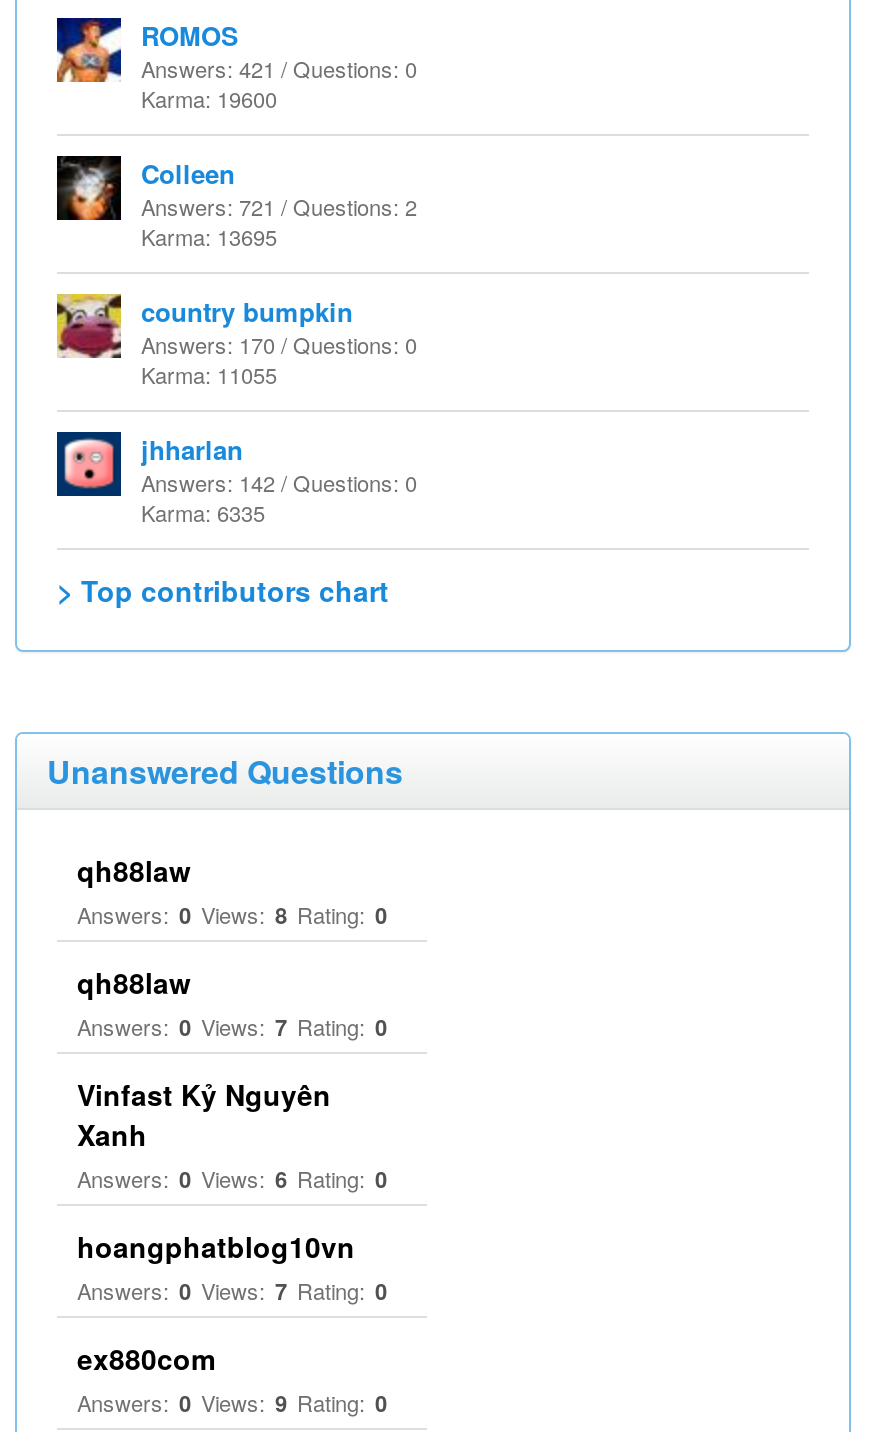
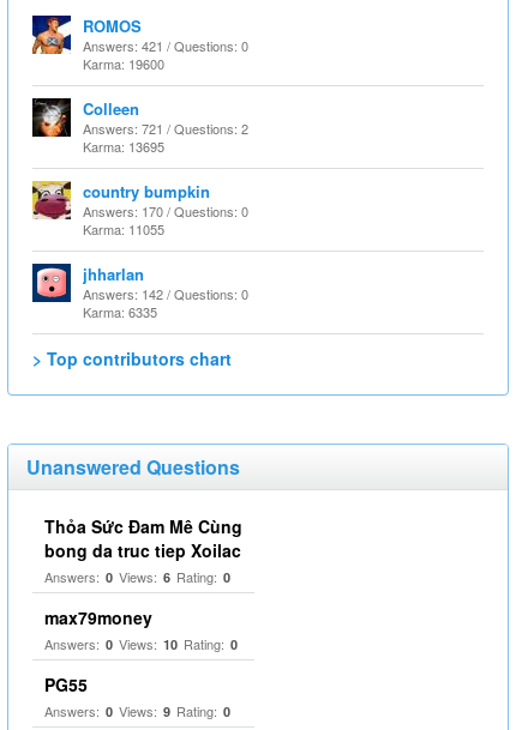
[77,850,387,1154] qh88law | Answers: 0 Views: 8 Rating: 0 | qh88law | Answers: 0 Views: 7 Rating: 0 | Vinfast Kỷ Nguyên | Xanh -> [44,514,242,562] Thỏa Sức Đam Mê Cùng | bong da truc tiep Xoilac
[77,1226,387,1306] hoangphatblog10vn | Answers: 0 Views: 7 Rating: 0 -> [44,605,238,653] max79money | Answers: 0 Views: 10 Rating: 0
[77,1338,215,1378] ex880com -> [44,672,88,696] PG55

